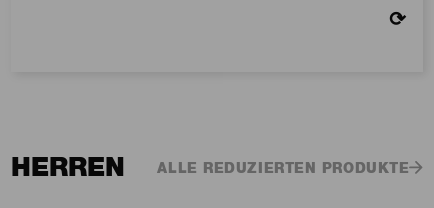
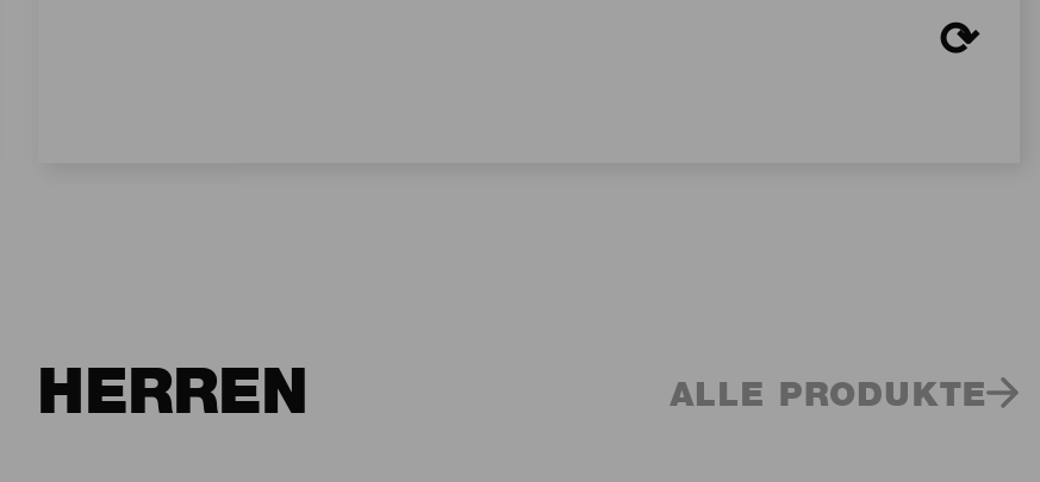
[157,163,409,177] ALLE REDUZIERTEN PRODUKTE -> [670,381,987,414] ALLE PRODUKTE

